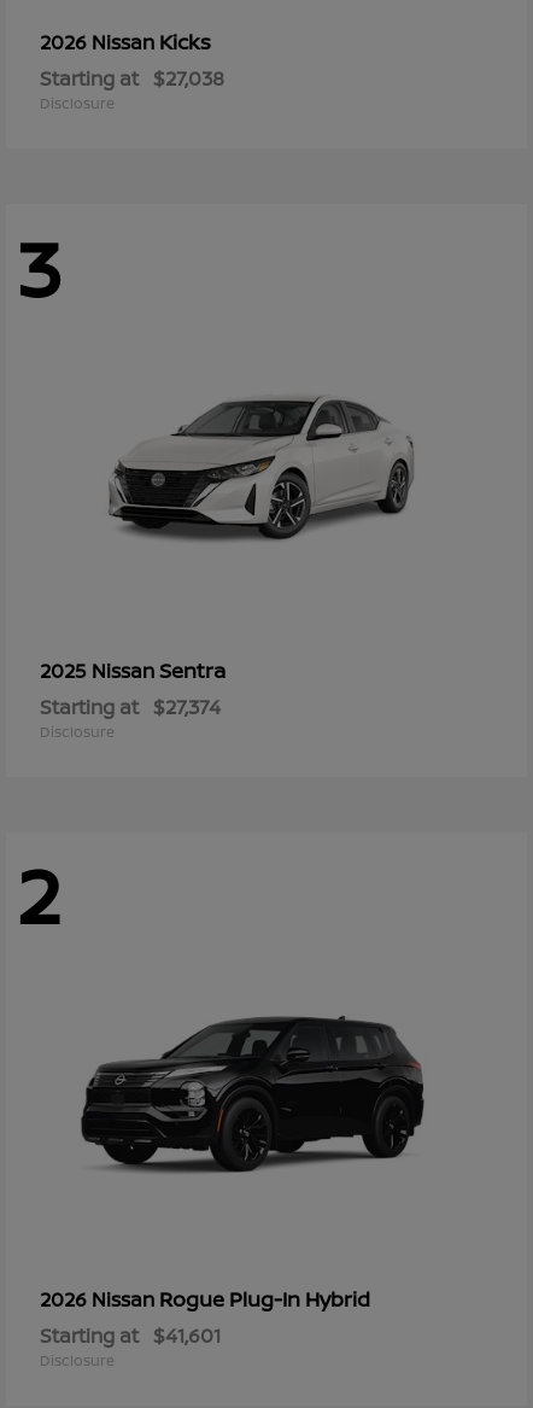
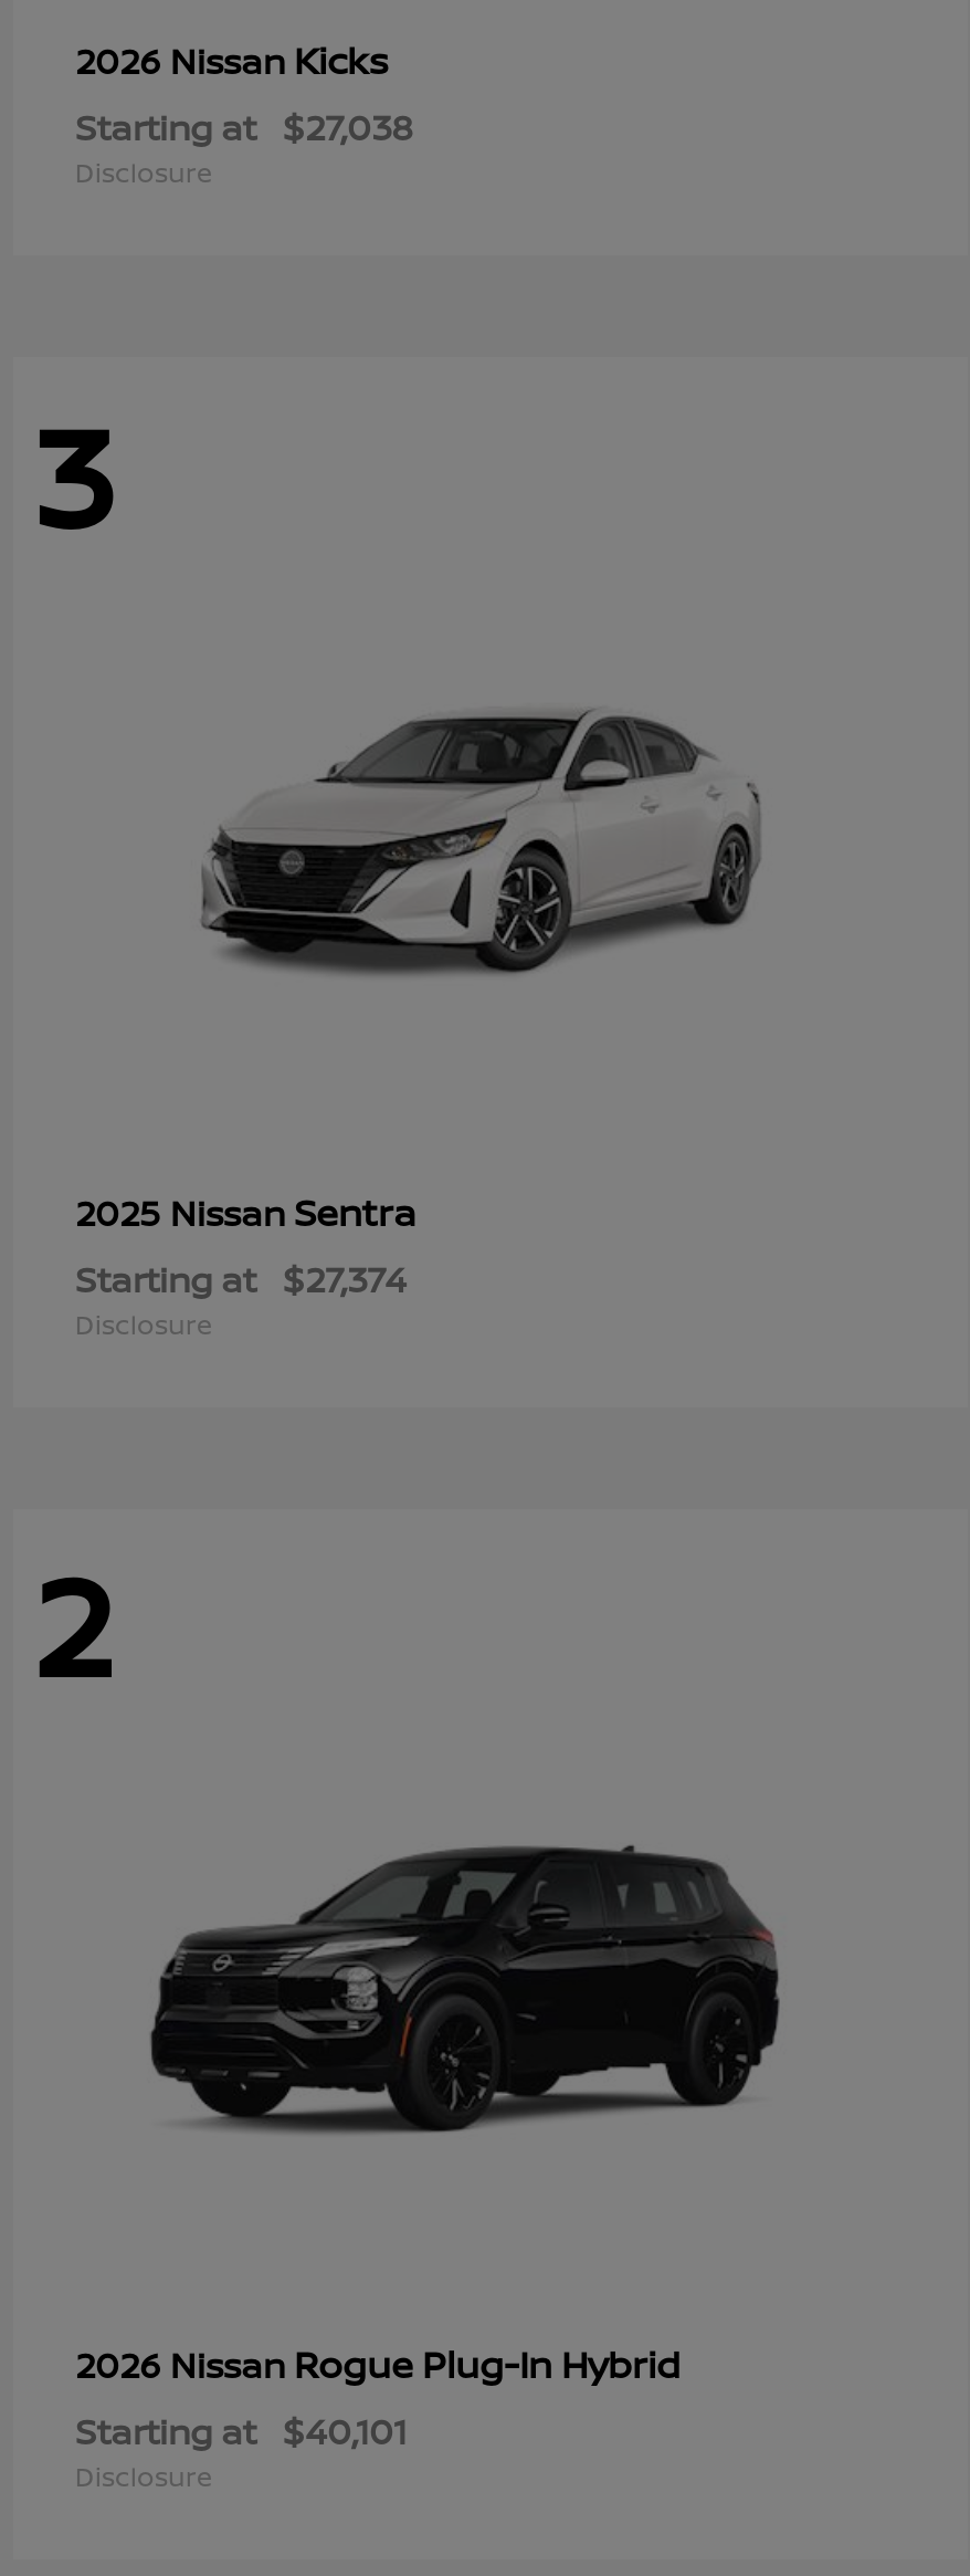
[40,1322,221,1349] Starting at $41,601 -> [75,2406,407,2455] Starting at $40,101

